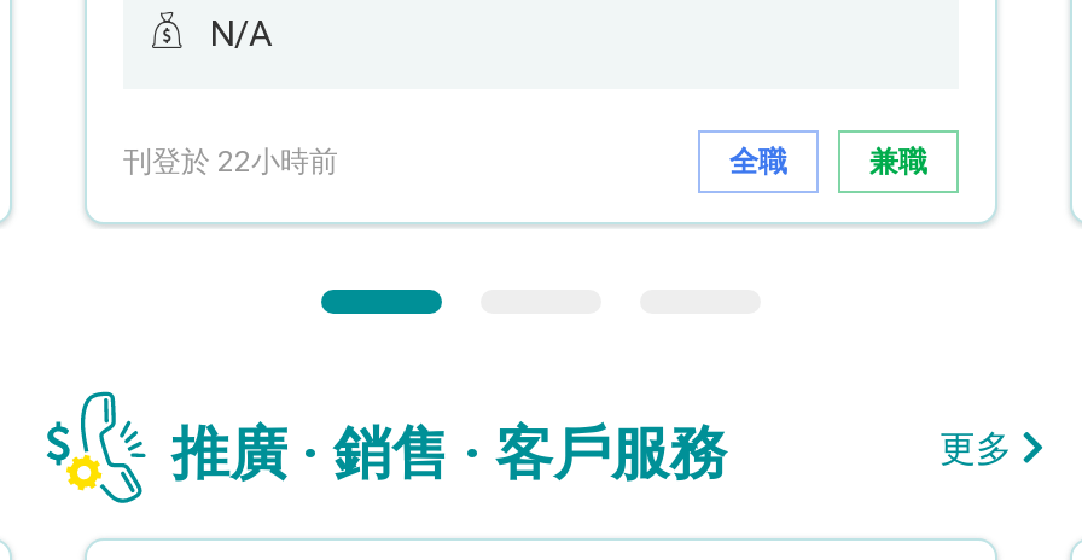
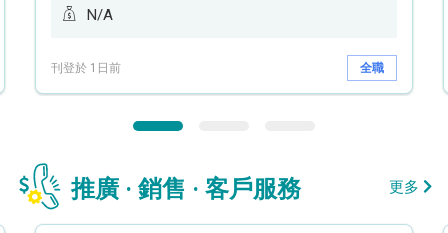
[123,144,338,177] 刊登於 22小時前 -> [51,60,121,74] 刊登於 1日前
[869,144,927,177] 兼職 -> none

